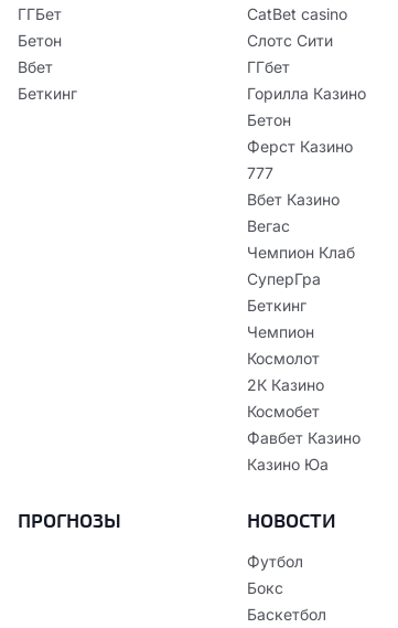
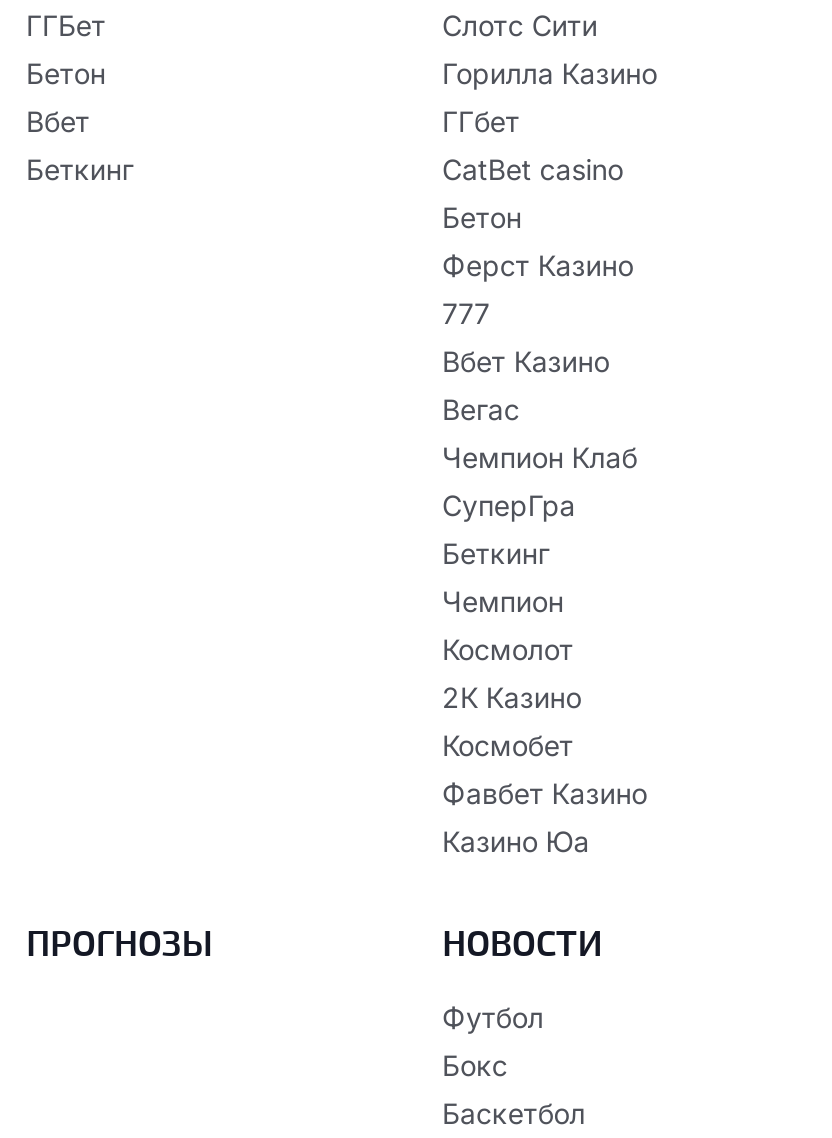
moved [247,4,347,23] -> [442,152,623,186]: CatBet casino
moved [247,31,366,103] -> [442,8,657,138]: Слотс Сити | ГГбет | Горилла Казино

